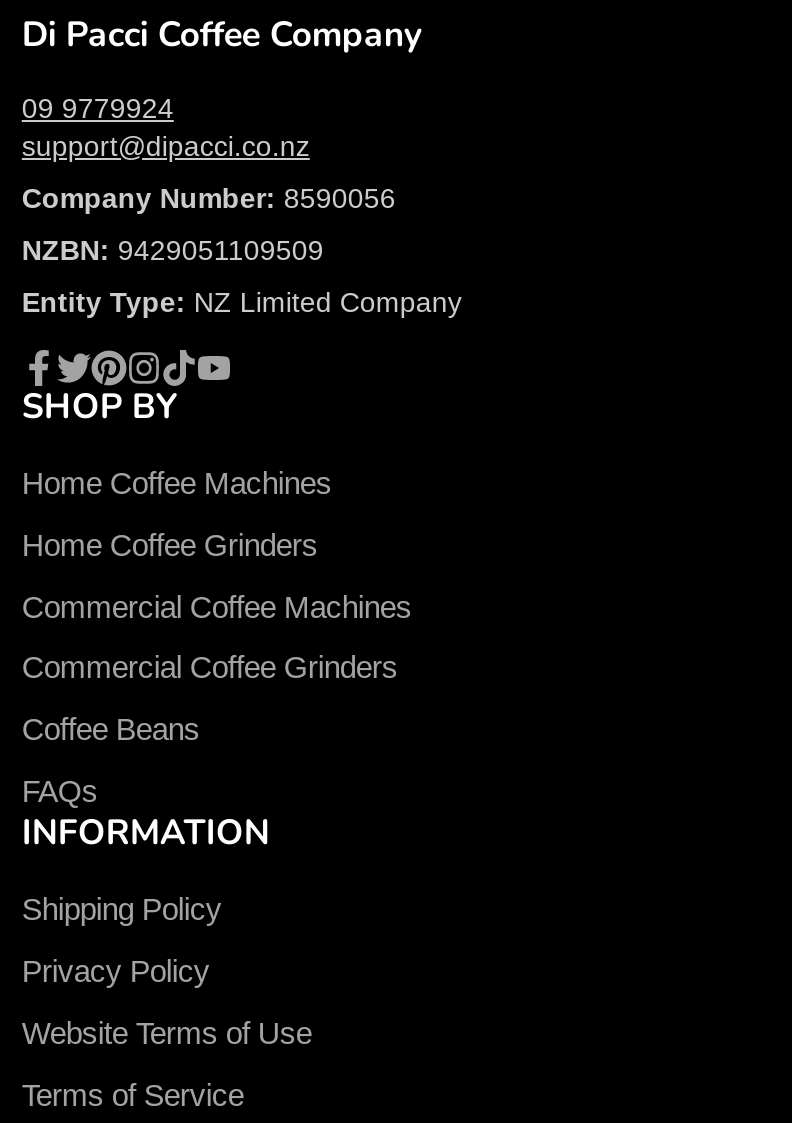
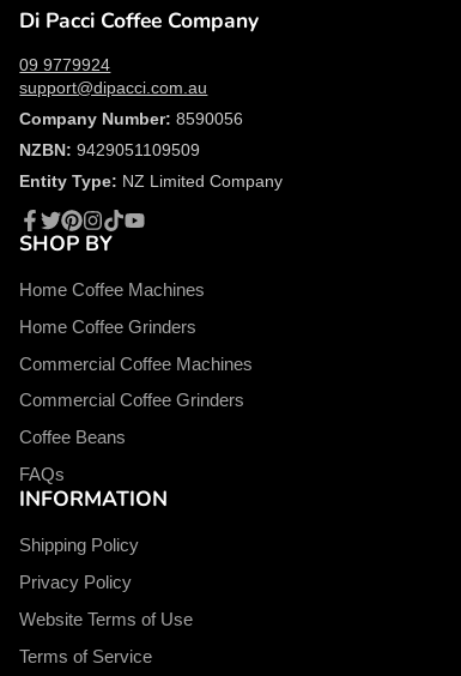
[22,130,310,162] support@dipacci.co.nz -> [20,78,208,97] support@dipacci.com.au

